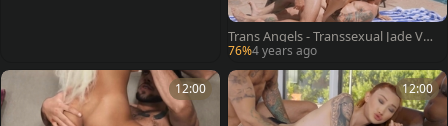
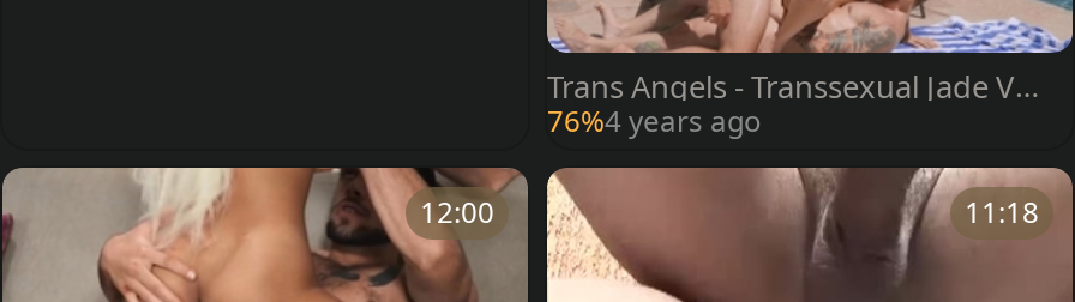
[402,79,433,96] 12:00 -> [965,191,1039,231] 11:18

